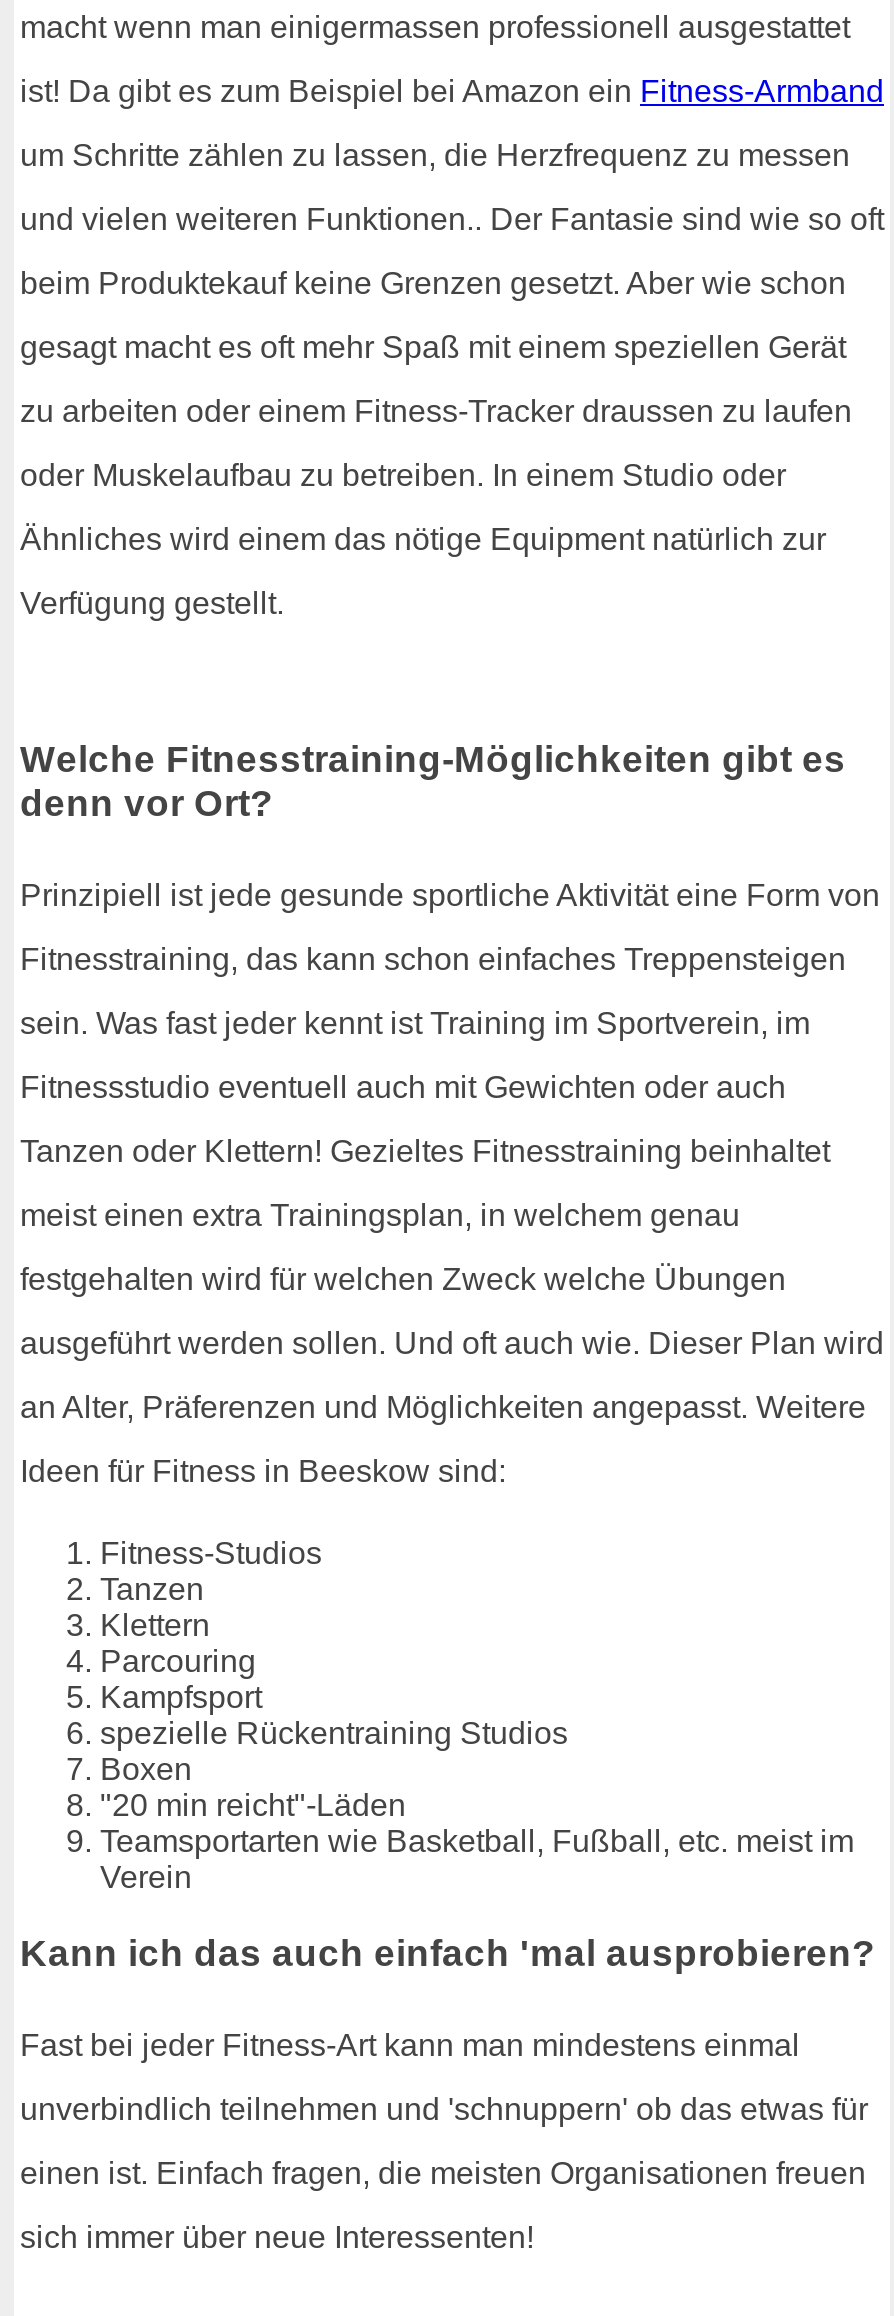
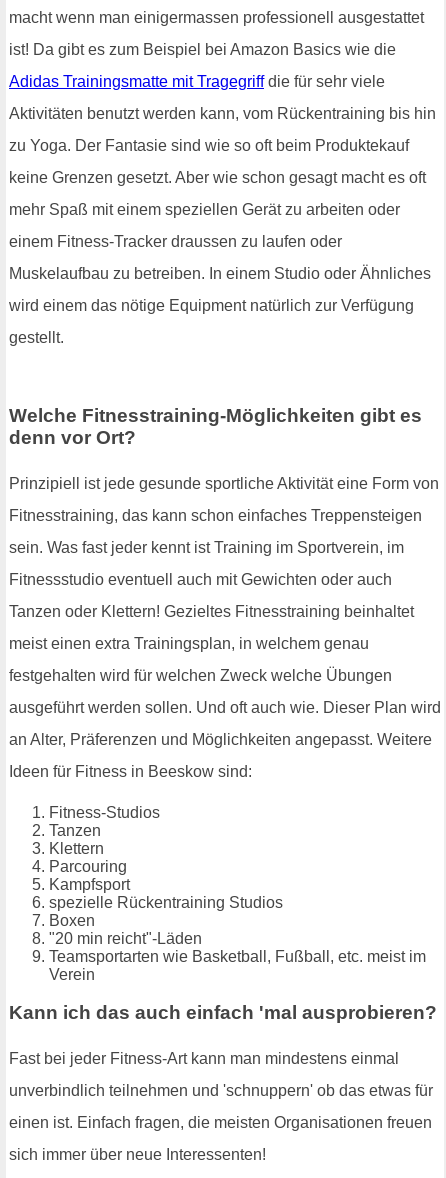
[20,74,884,620] ist! Da gibt es zum Beispiel bei Amazon ein Fitness-Armband | um Schritte zählen zu lassen, die Herzfrequenz zu messen | und vielen weiteren Funktionen.. Der Fantasie sind wie so oft | beim Produktekauf keine Grenzen gesetzt. Aber wie schon | gesagt macht es oft mehr Spaß mit einem speziellen Gerät | zu arbeiten oder einem Fitness-Tracker draussen zu laufen | oder Muskelaufbau zu betreiben. In einem Studio oder | Ähnliches wird einem das nötige Equipment natürlich zur | Verfügung gestellt. -> [9,41,436,346] ist! Da gibt es zum Beispiel bei Amazon Basics wie die | Adidas Trainingsmatte mit Tragegriff die für sehr viele | Aktivitäten benutzt werden kann, vom Rückentraining bis hin | zu Yoga. Der Fantasie sind wie so oft beim Produktekauf | keine Grenzen gesetzt. Aber wie schon gesagt macht es oft | mehr Spaß mit einem speziellen Gerät zu arbeiten oder | einem Fitness-Tracker draussen zu laufen oder | Muskelaufbau zu betreiben. In einem Studio oder Ähnliches | wird einem das nötige Equipment natürlich zur Verfügung | gestellt.

